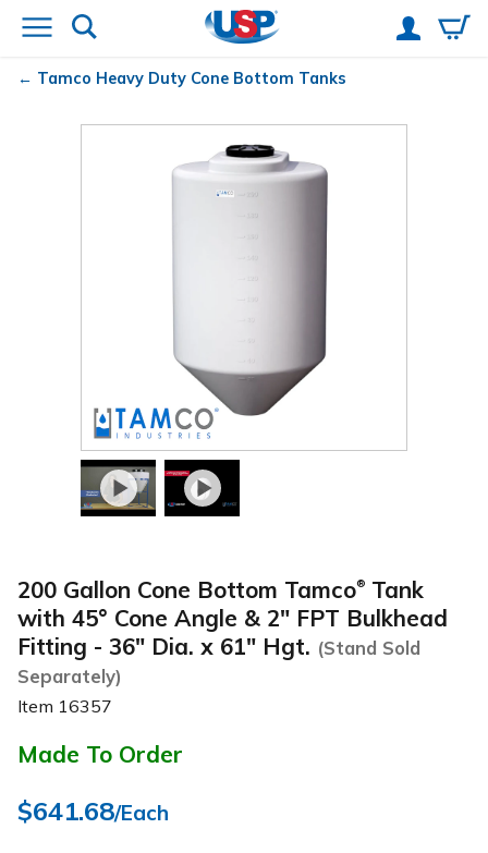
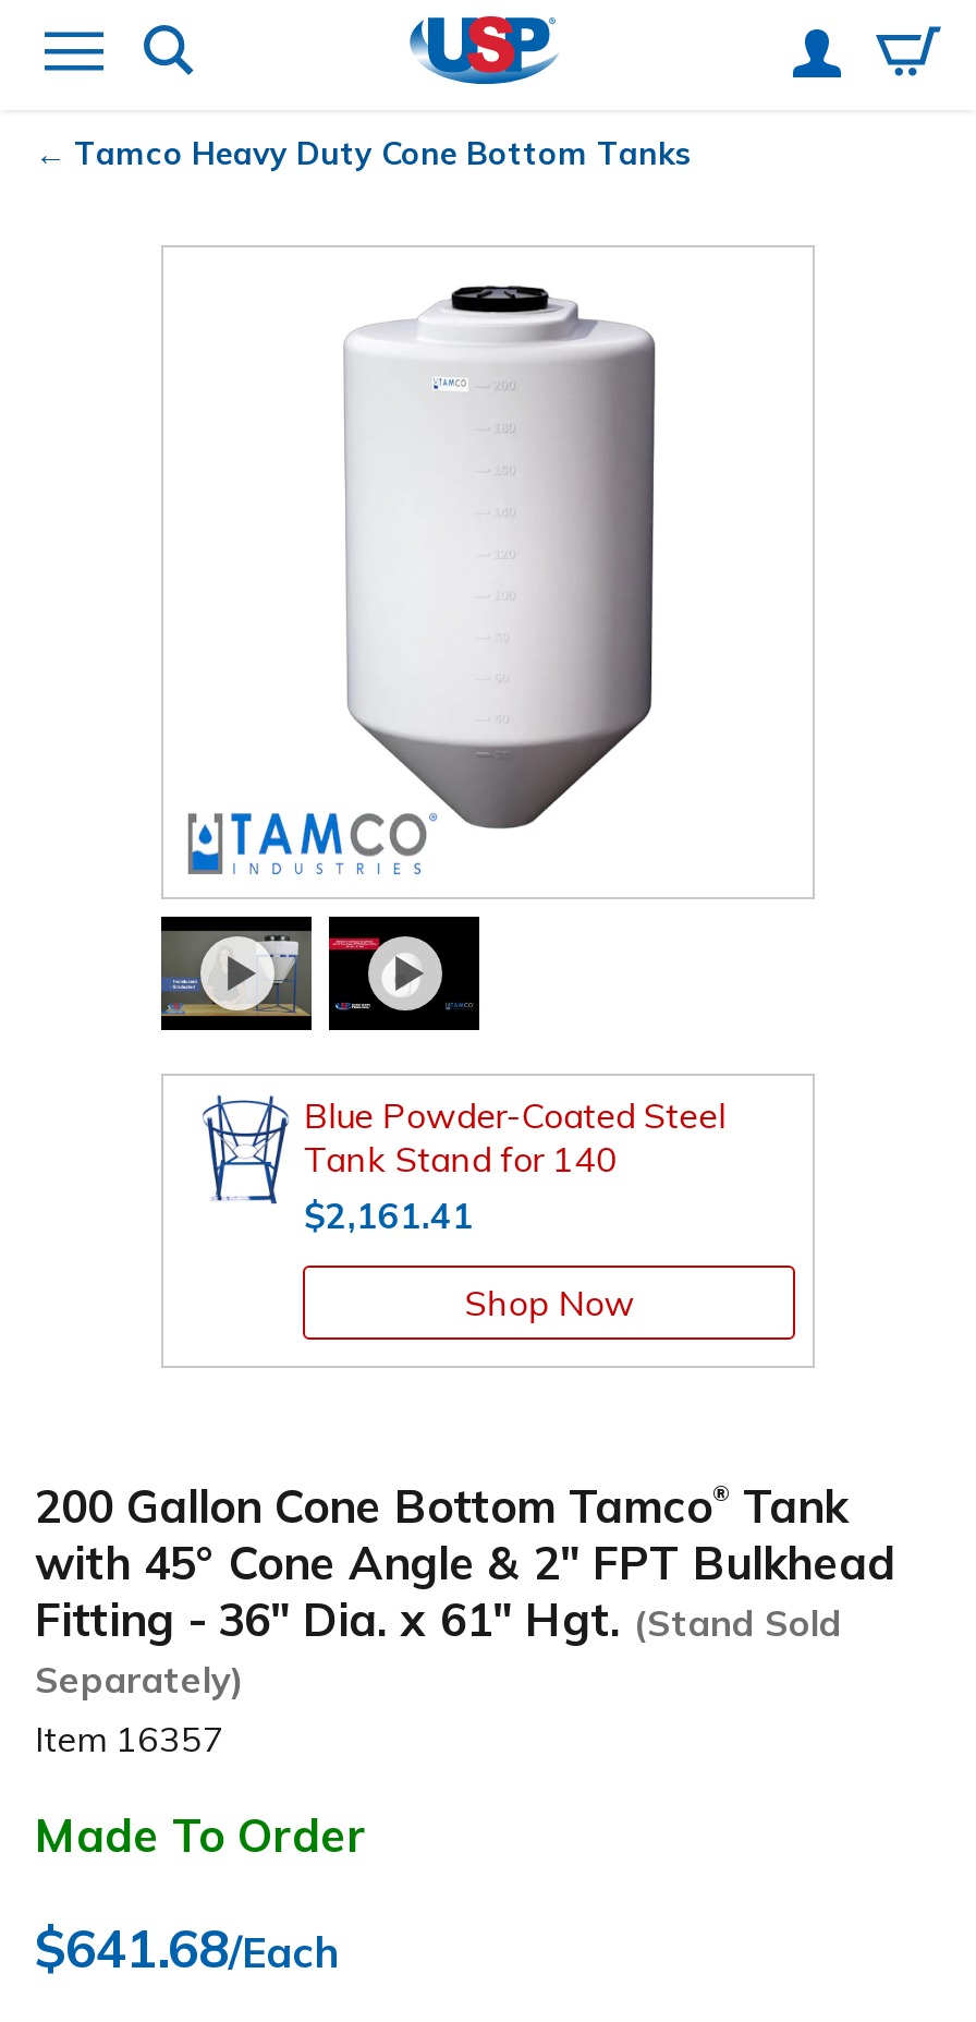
none -> [203,1093,726,1324] [image] | Blue Powder-Coated Steel | Tank Stand for 140 | $2,161.41 | Shop Now

